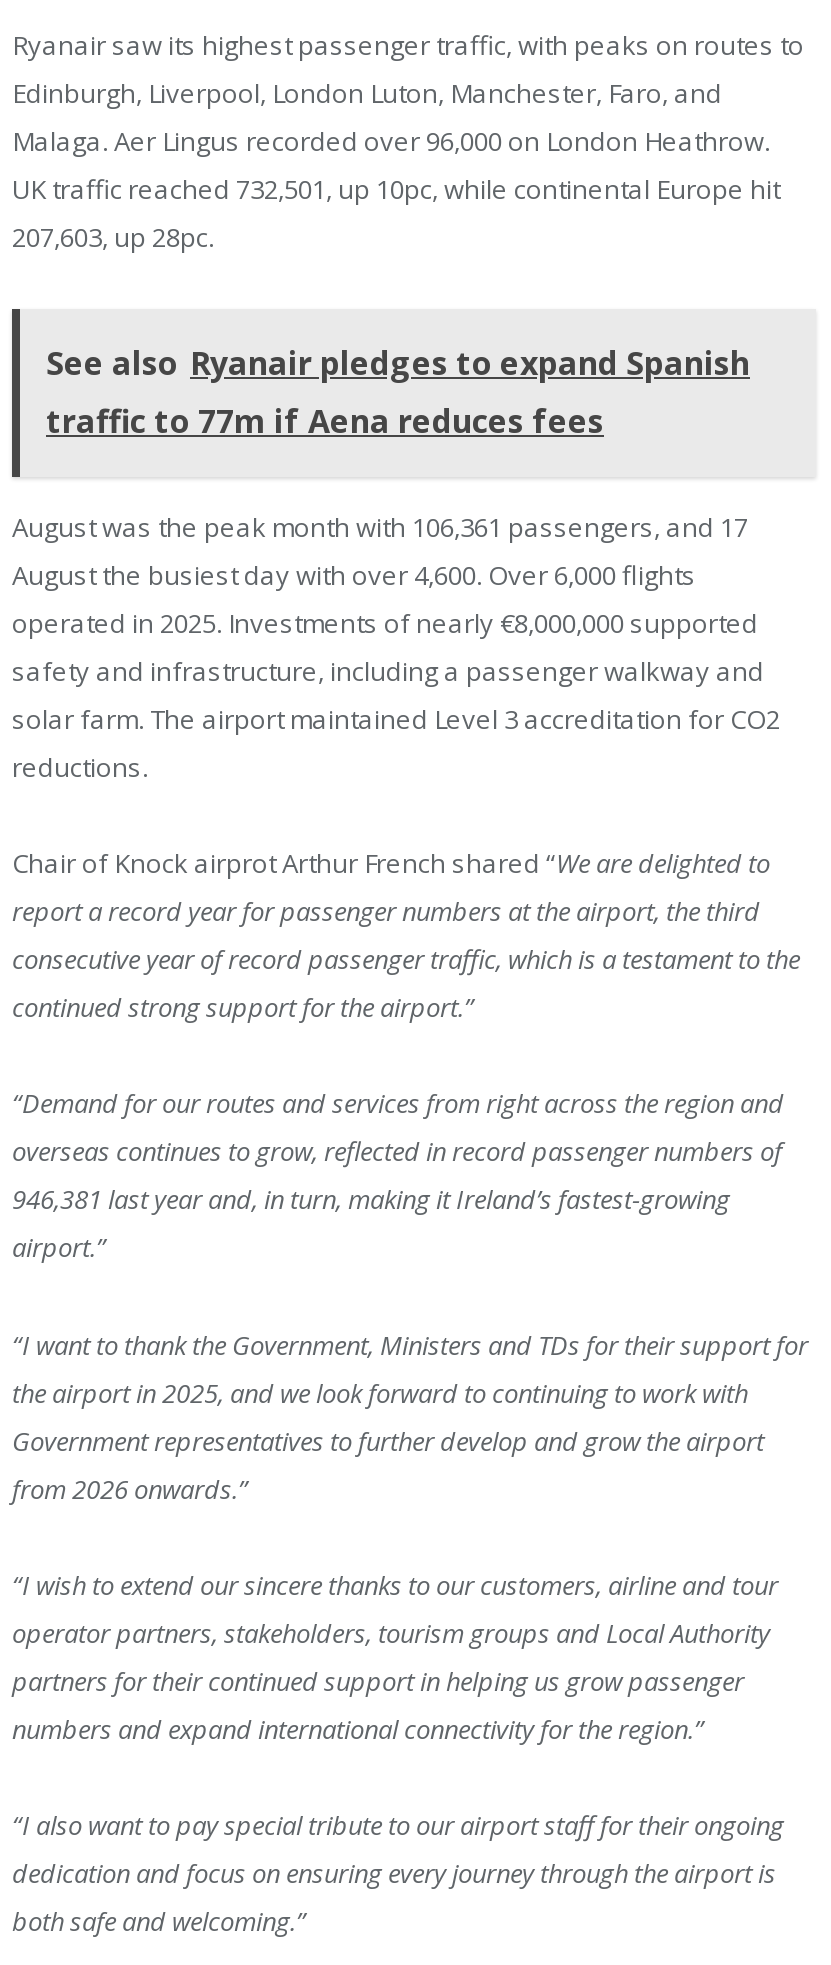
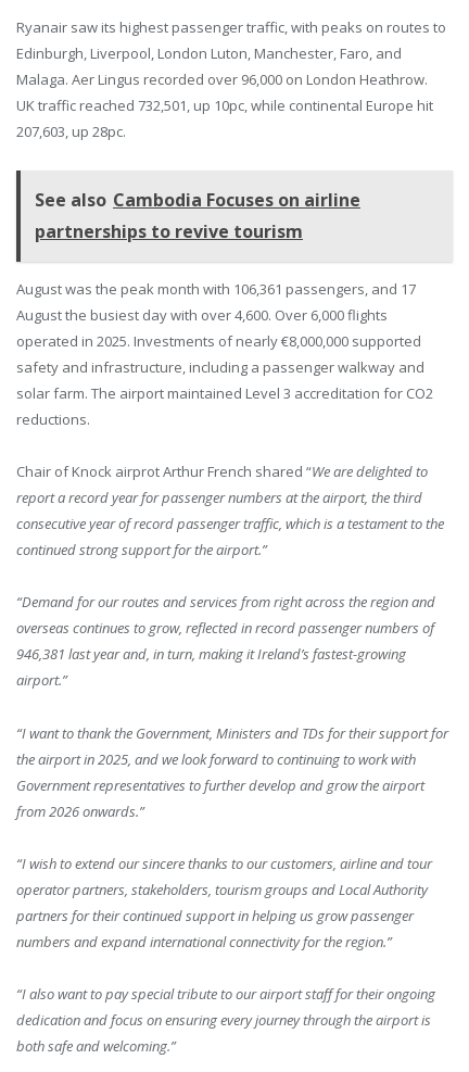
[46,341,750,443] See also Ryanair pledges to expand Spanish | traffic to 77m if Aena reduces fees -> [35,188,360,243] See also Cambodia Focuses on airline | partnerships to revive tourism

